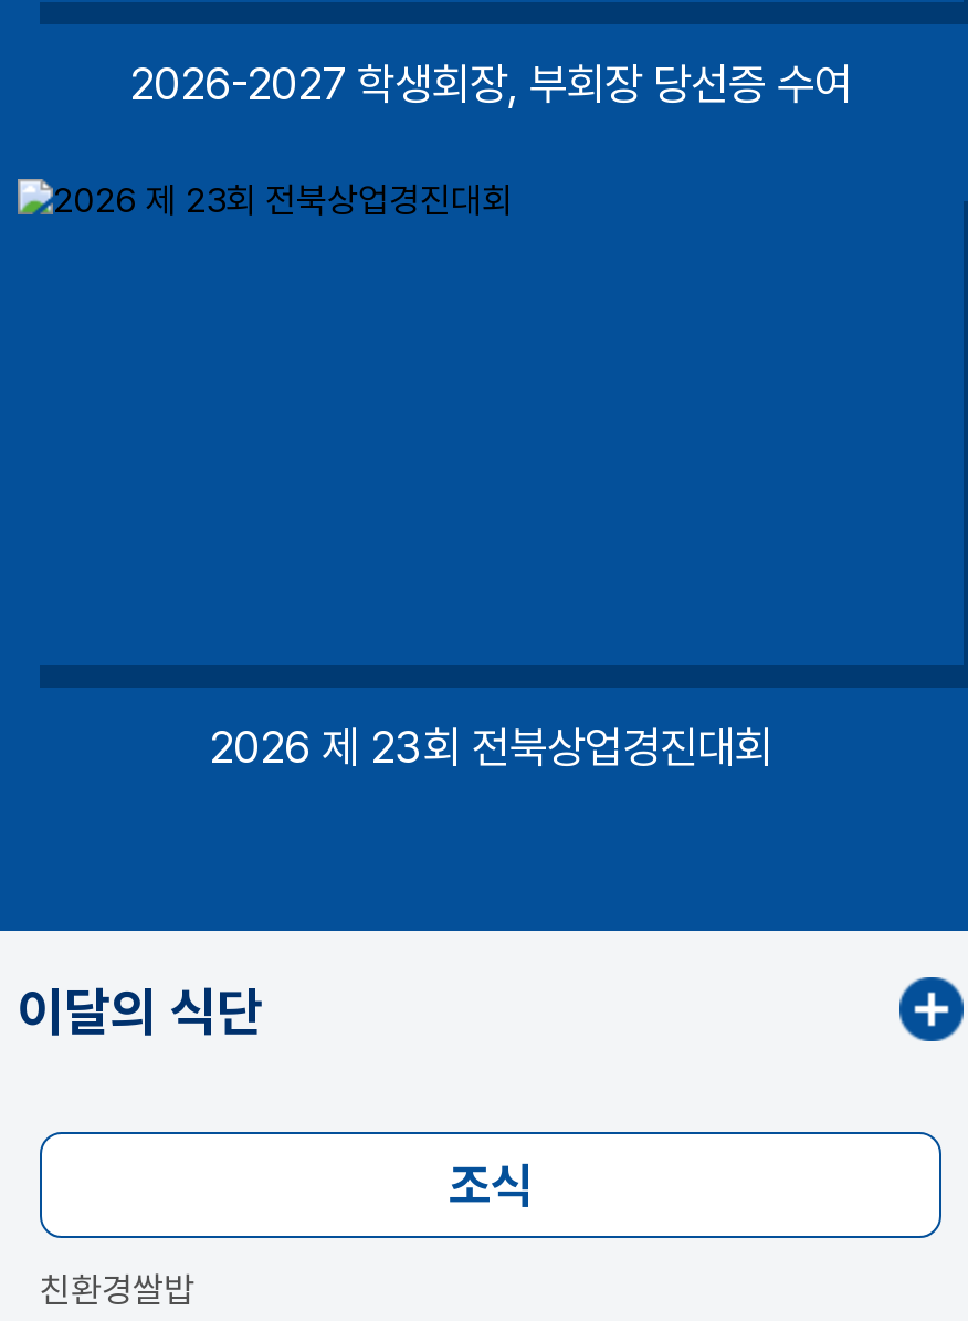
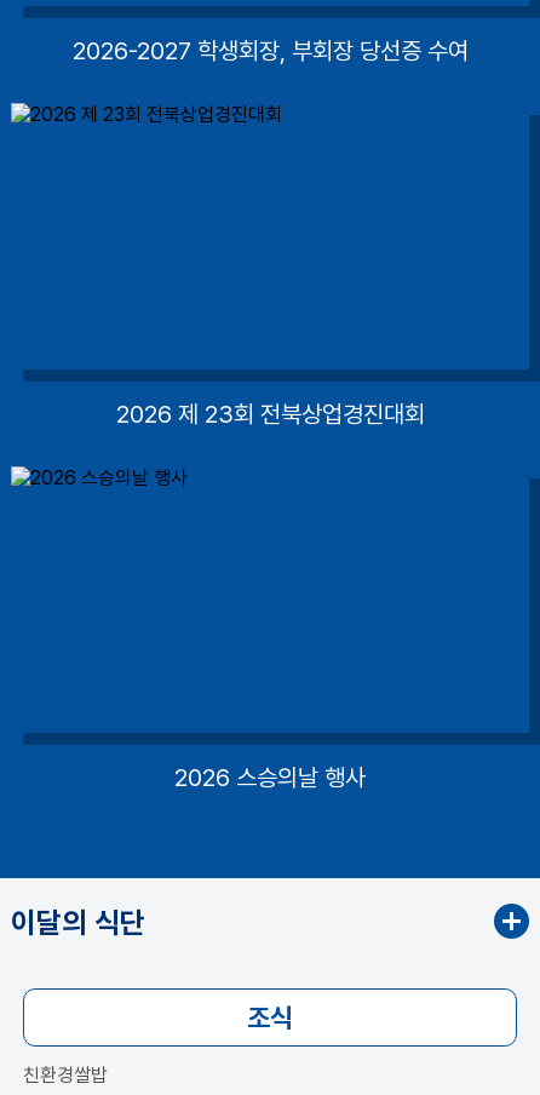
none -> [174,763,366,792] 2026 스승의날 행사

